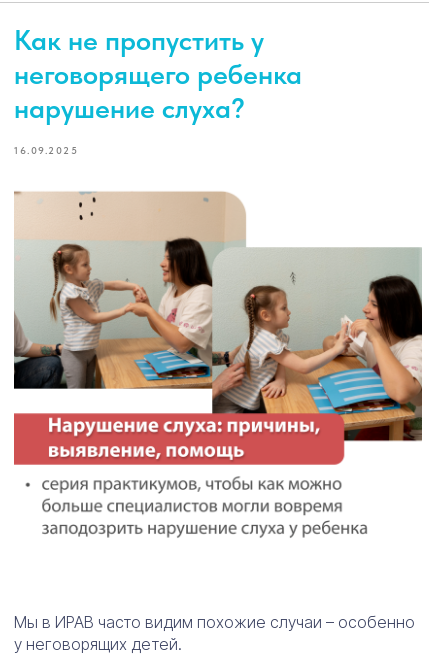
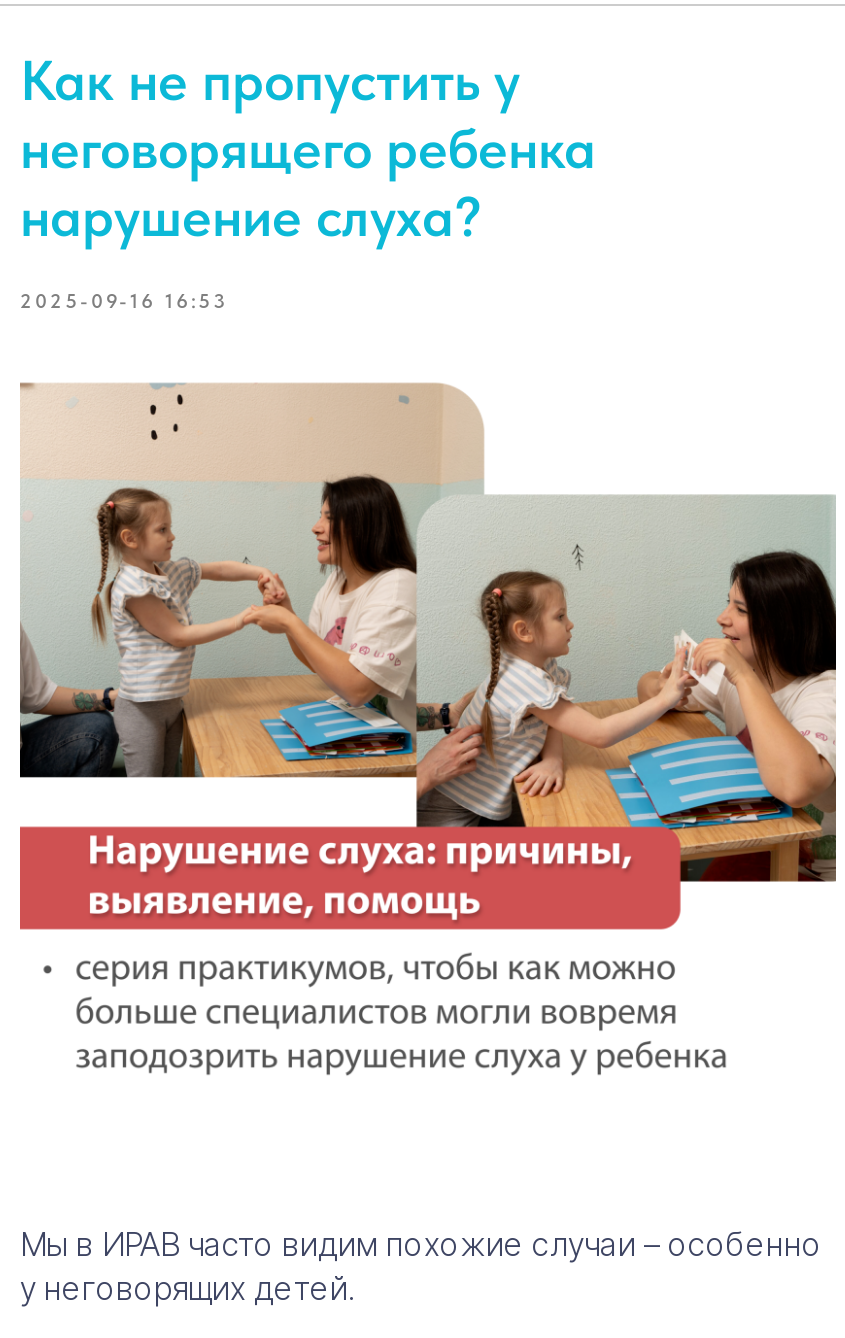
[14,144,78,156] 16.09.2025 -> [20,288,228,312] 2025-09-16 16:53

